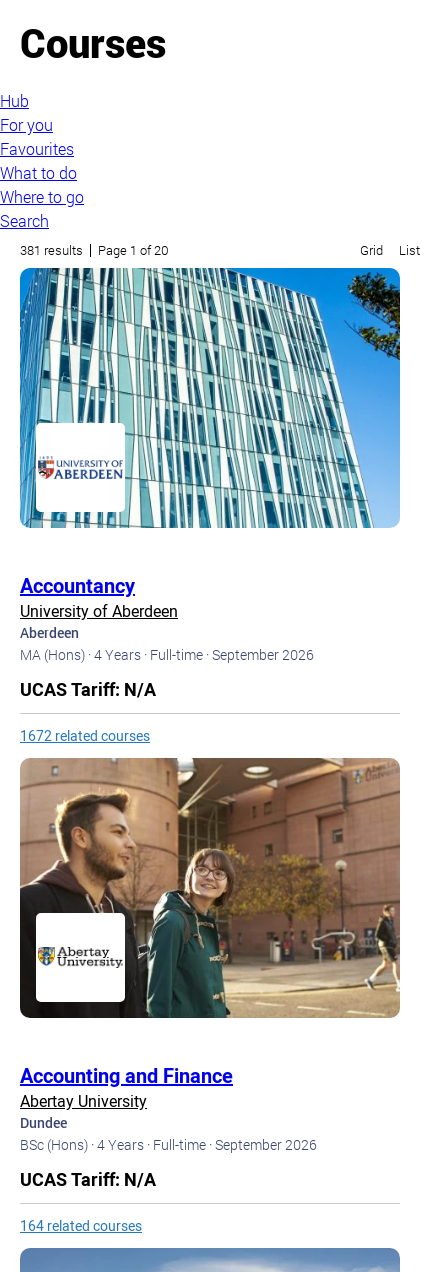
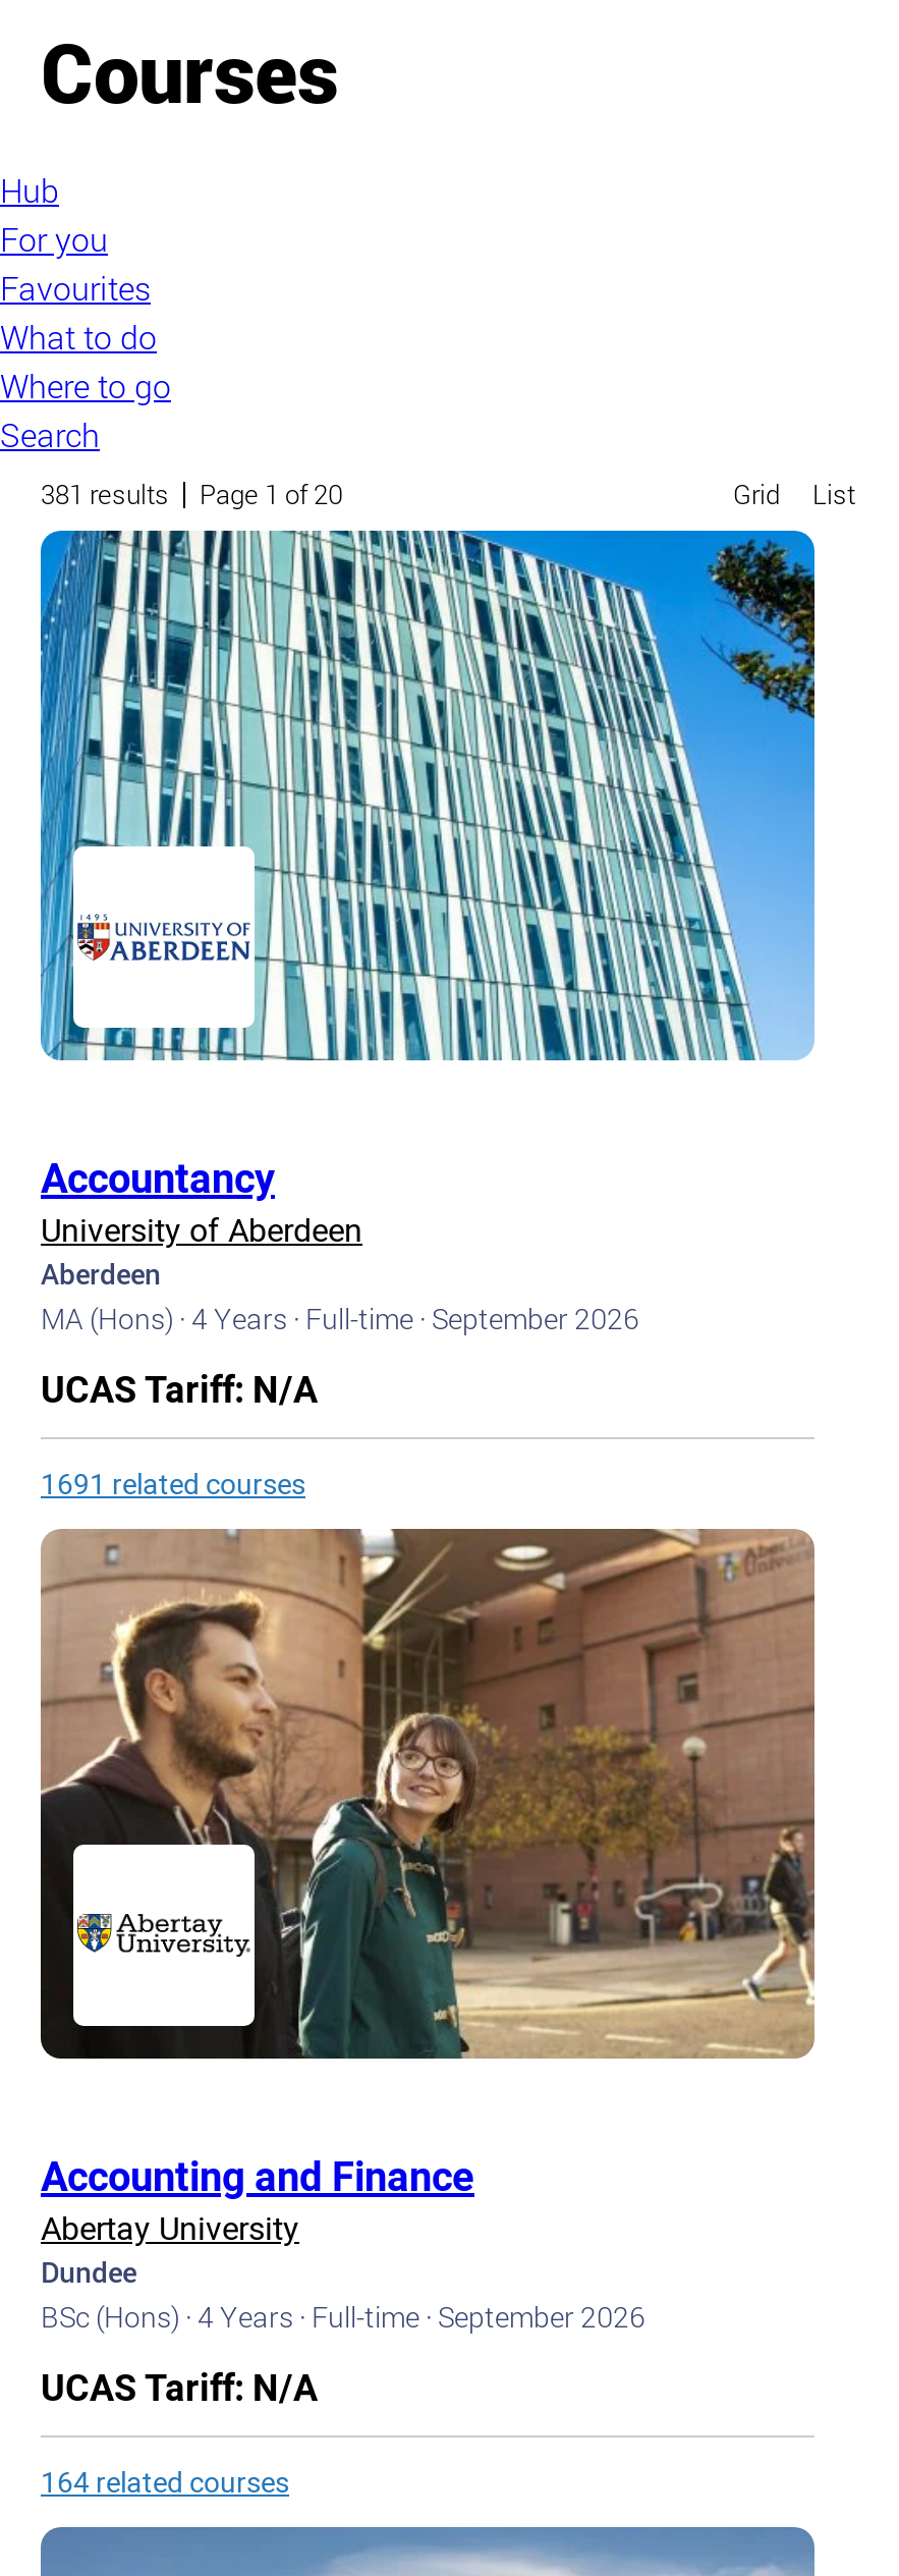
[20,726,150,745] 1672 related courses -> [41,1464,305,1502] 1691 related courses

